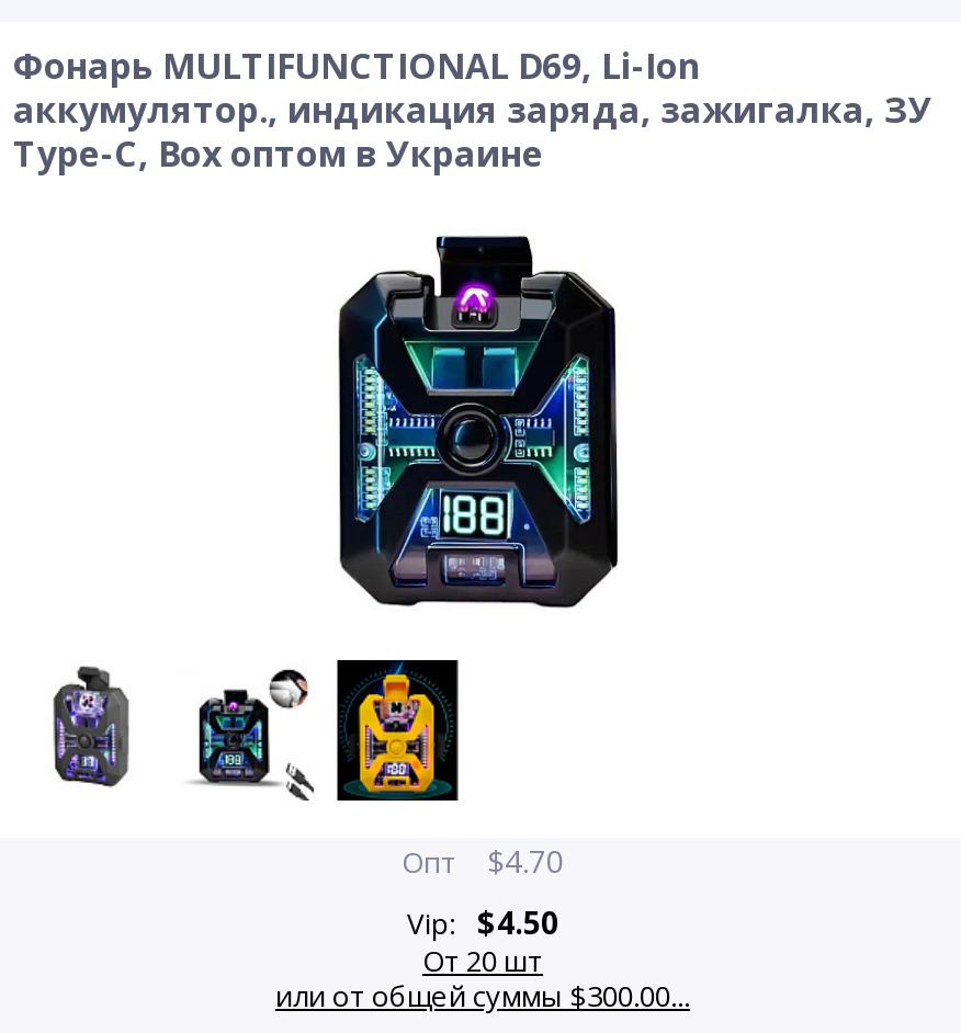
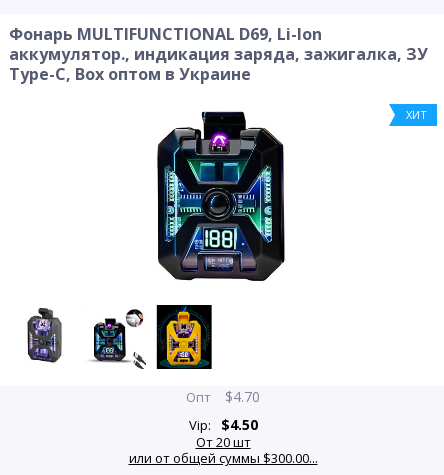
none -> [405,107,426,122] ХИТ

